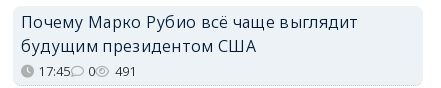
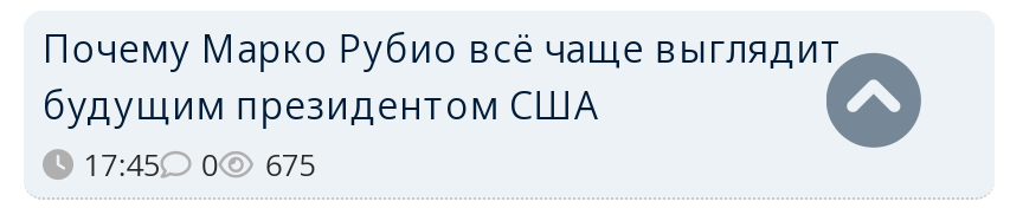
none -> [824,51,924,150] [image]
[38,62,137,80] 17:45 0 491 -> [84,143,316,185] 17:45 0 675

